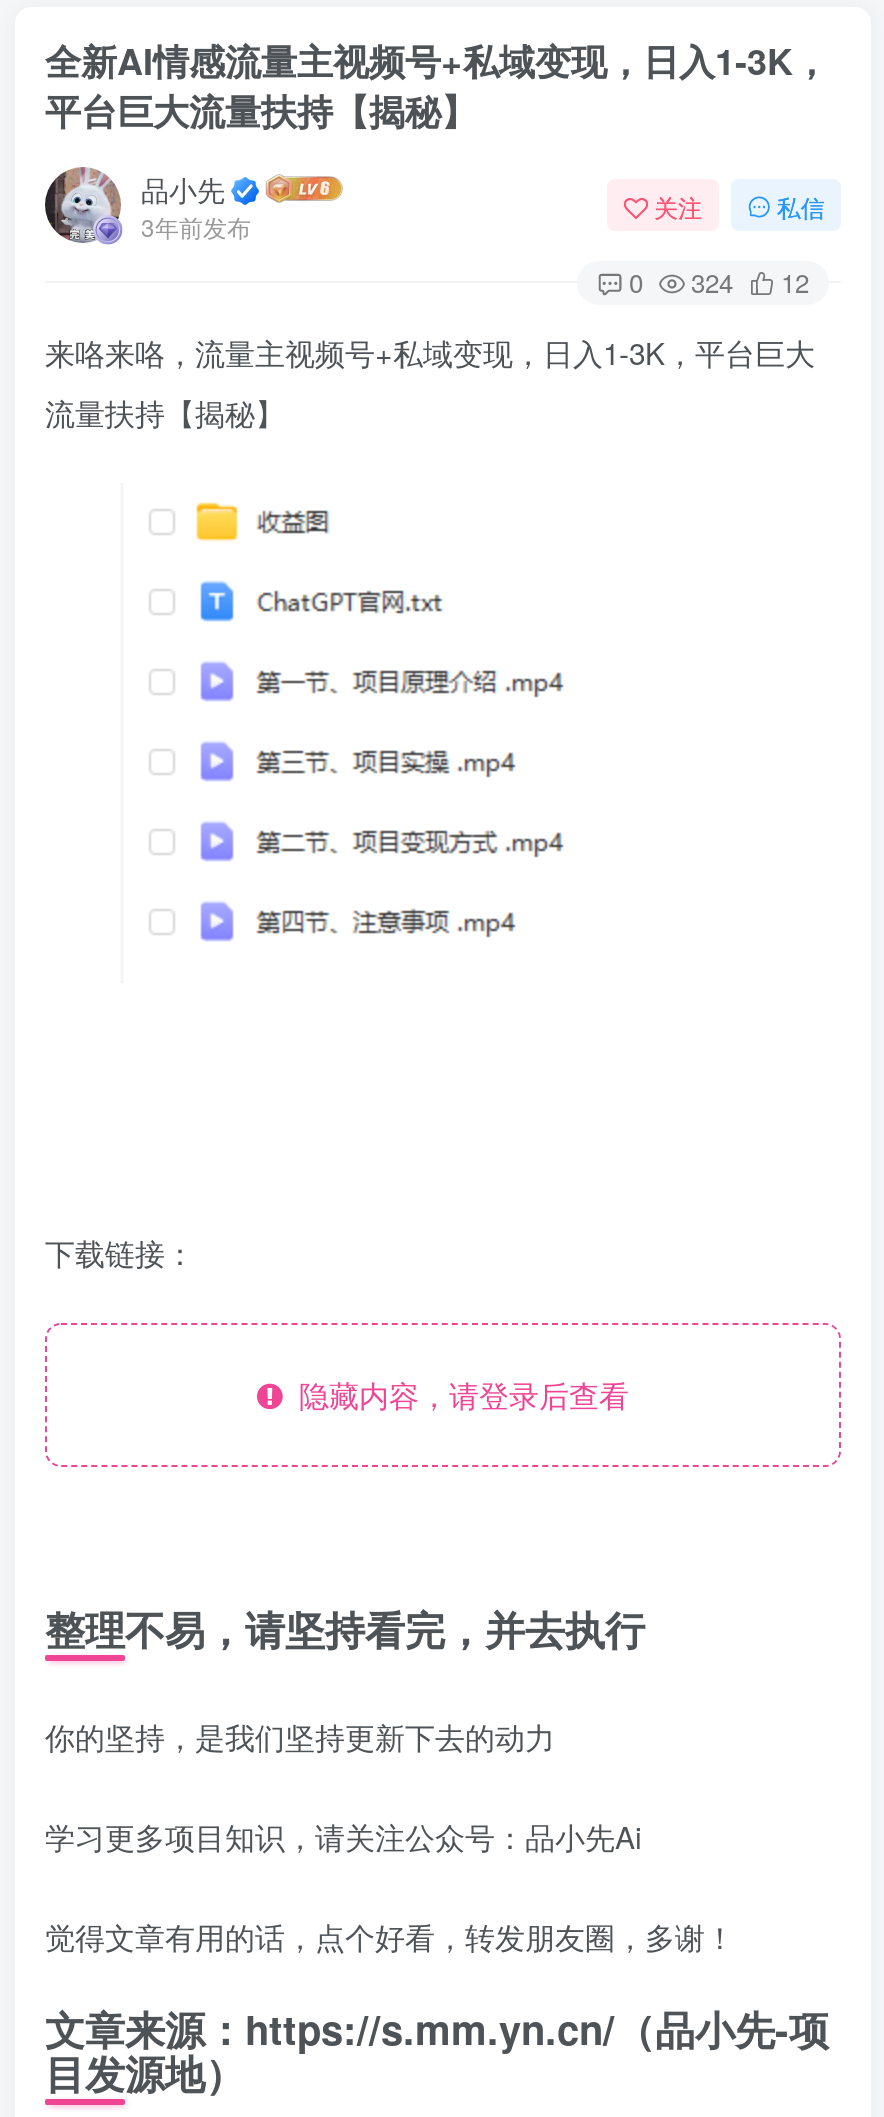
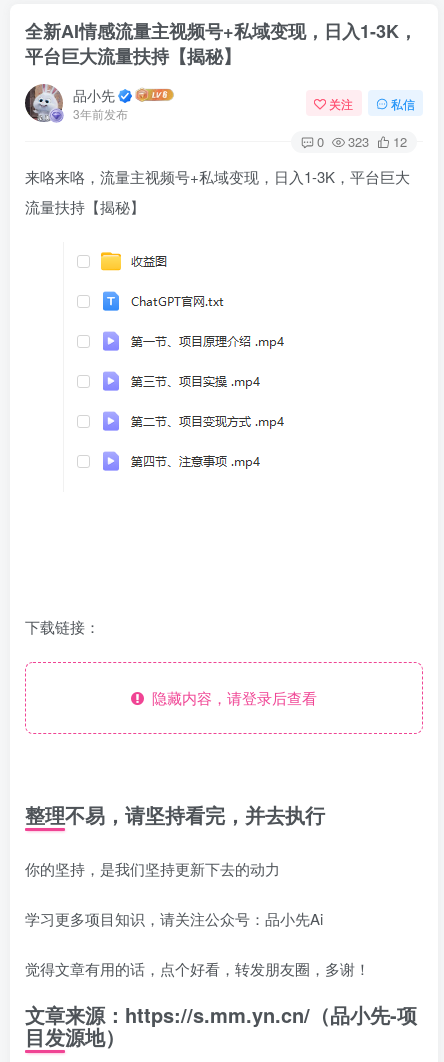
[629,263,809,301] 0 324 12 -> [317,132,407,151] 0 323 12

